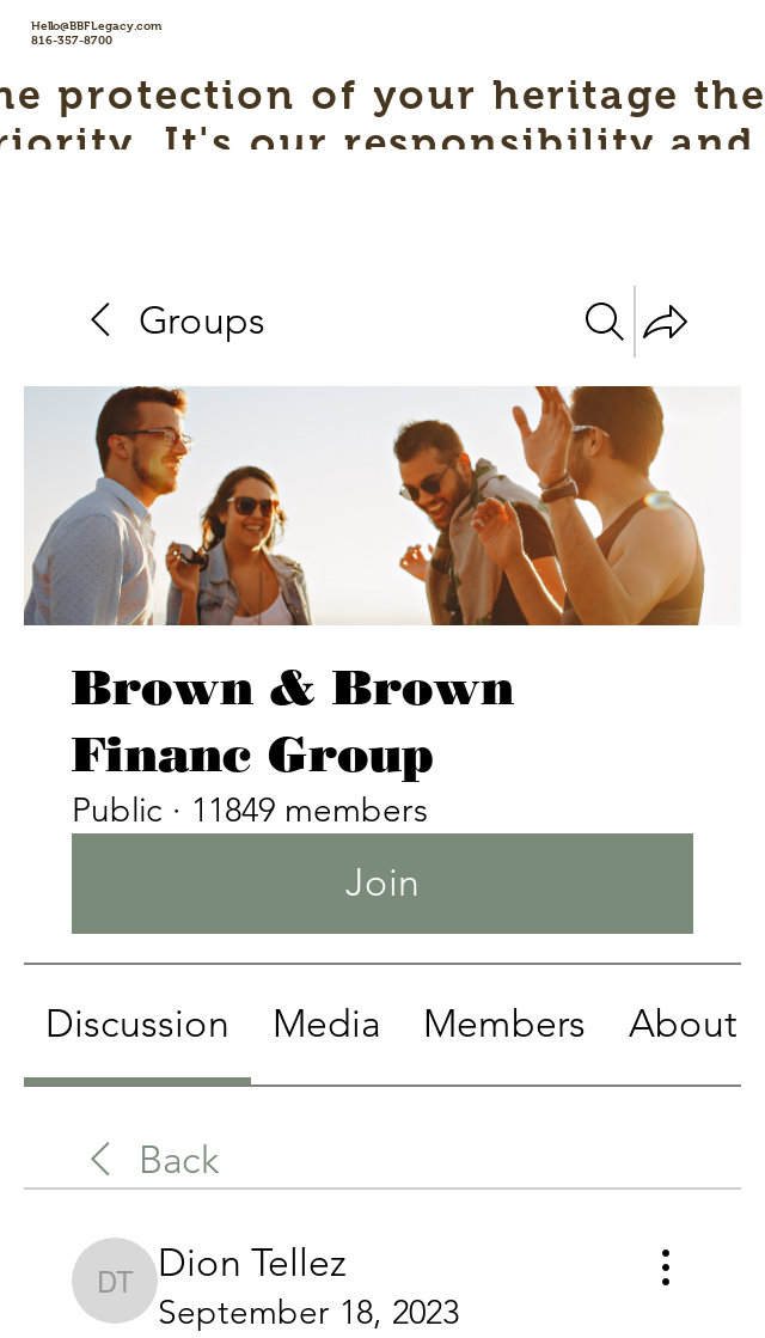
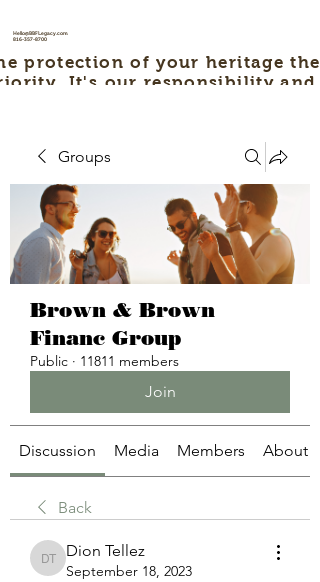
[72,788,428,831] Public · 11849 members -> [30,352,179,370] Public · 11811 members

